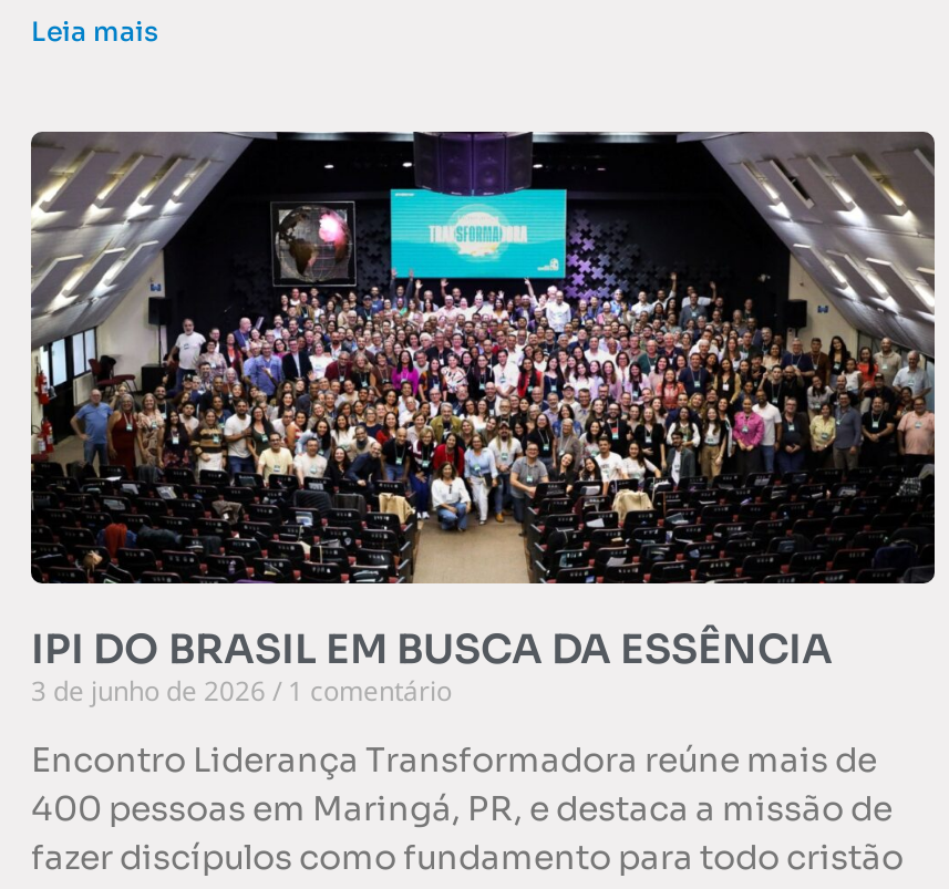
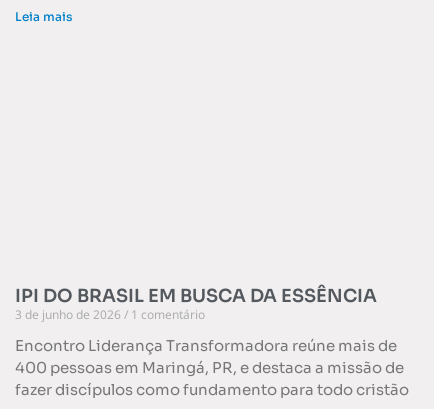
[29,130,937,586] [image] -> none

